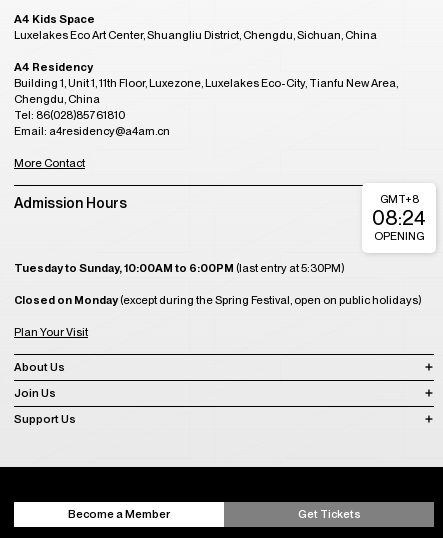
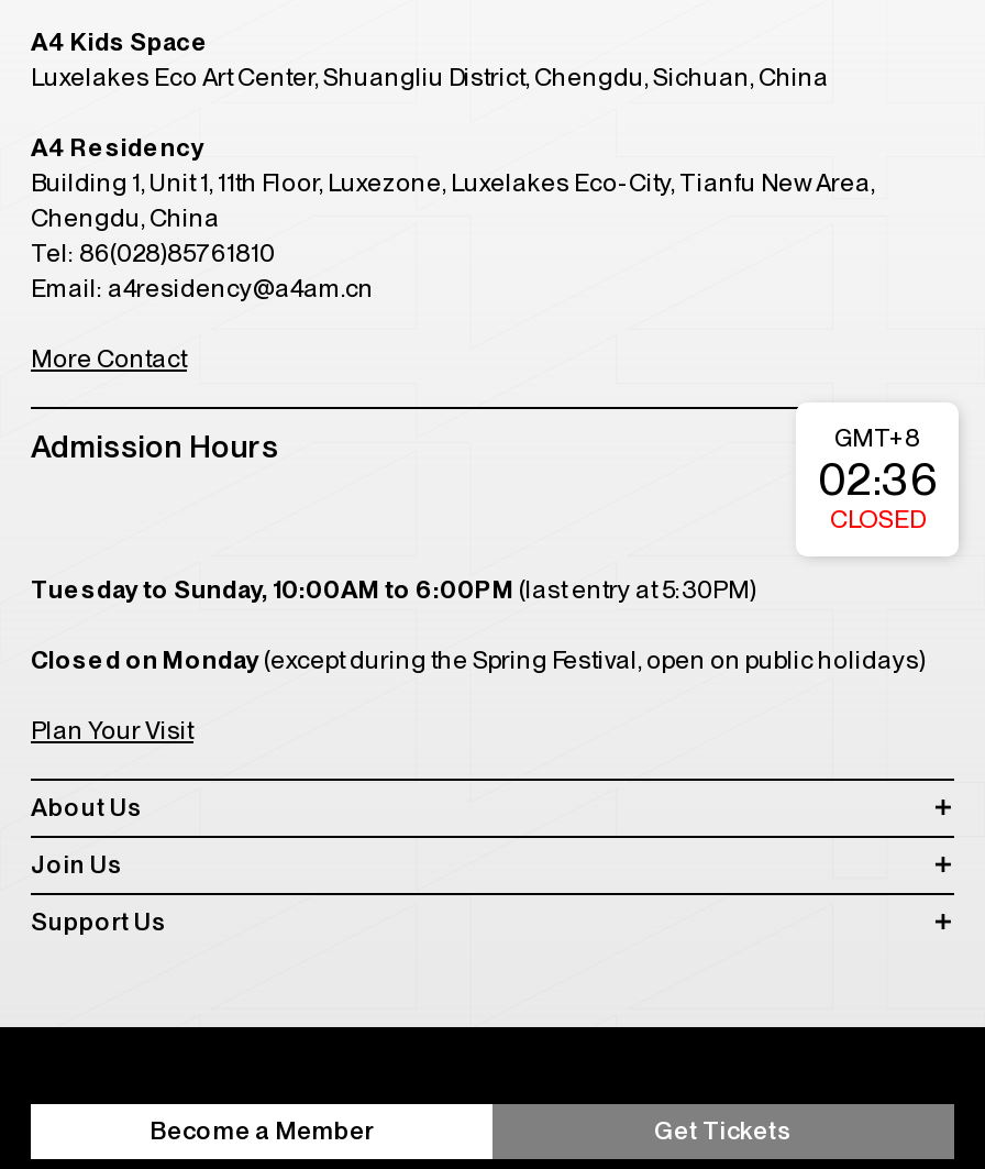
[372,206,426,243] 08:24 | OPENING -> [818,454,937,535] 02:36 | CLOSED

